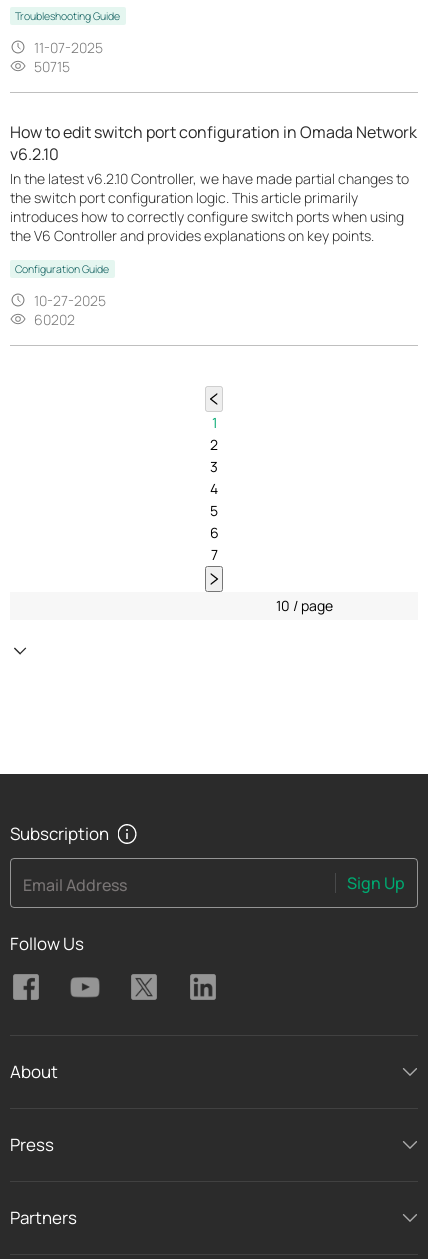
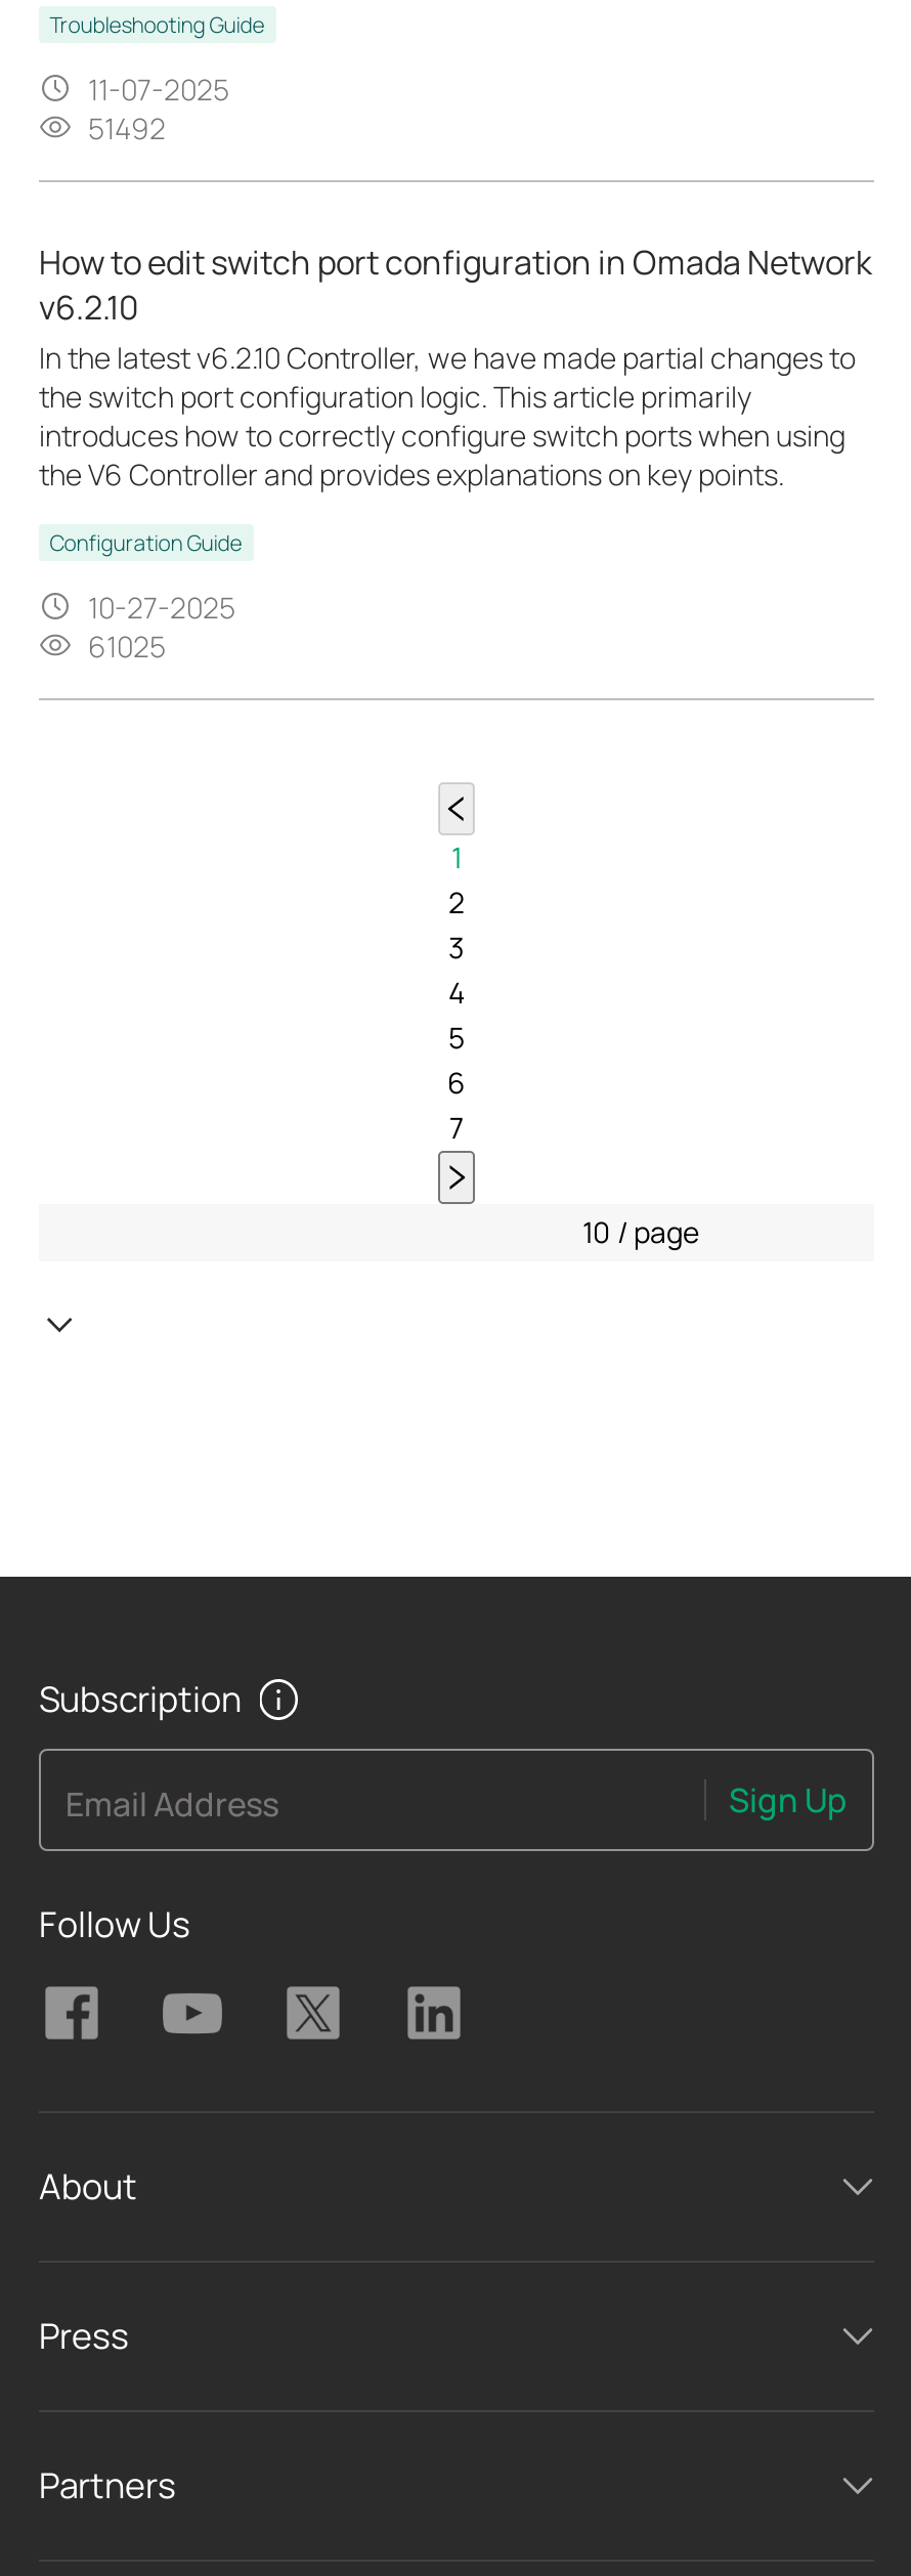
[34,57,70,76] 50715 -> [88,108,166,147] 51492
[34,310,75,329] 60202 -> [88,626,166,665] 61025

